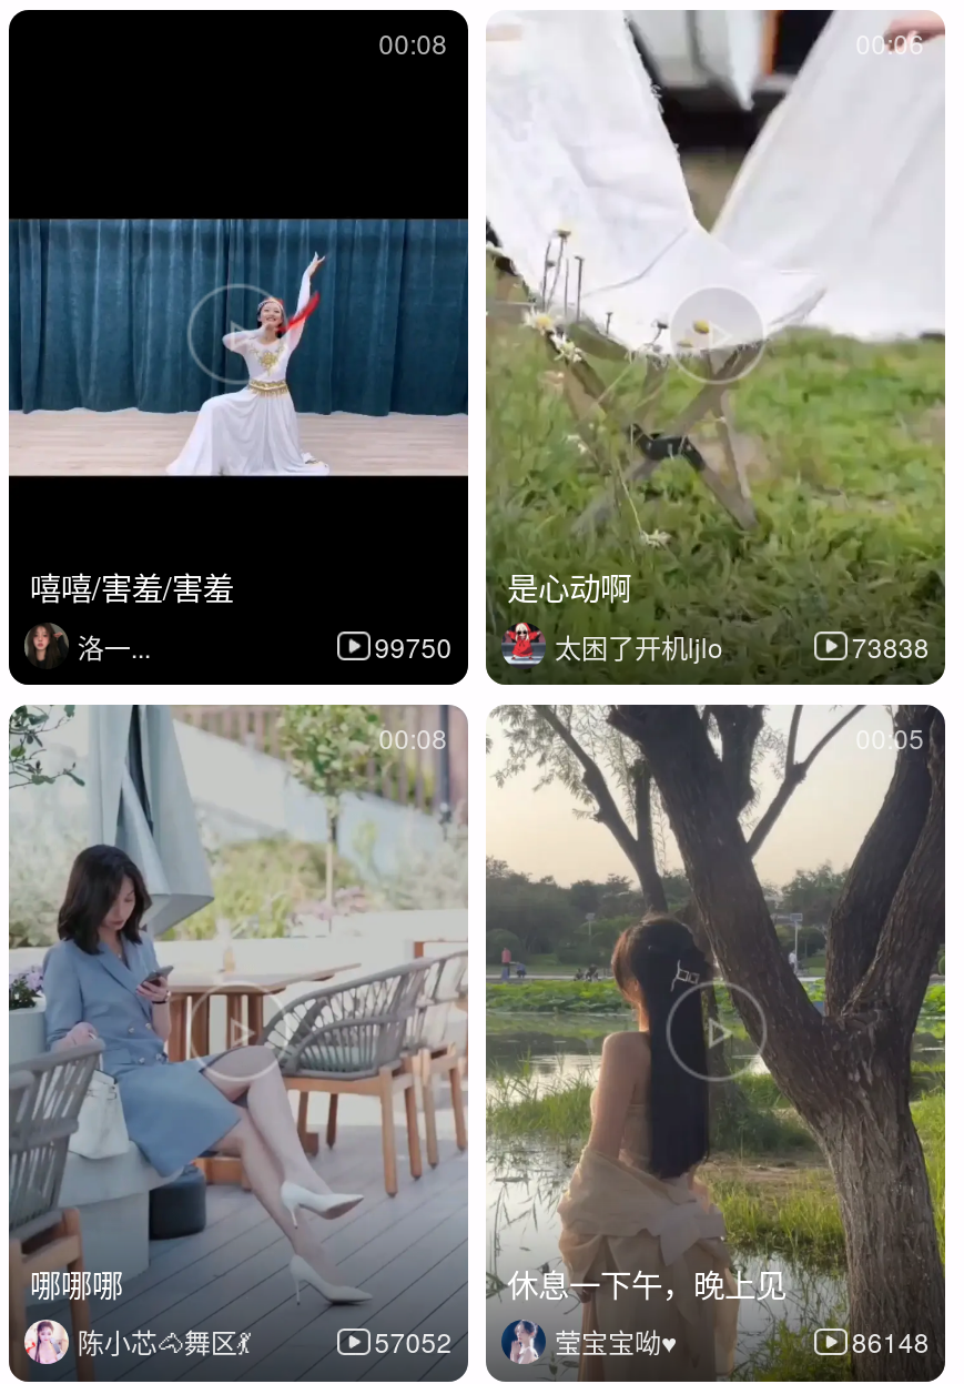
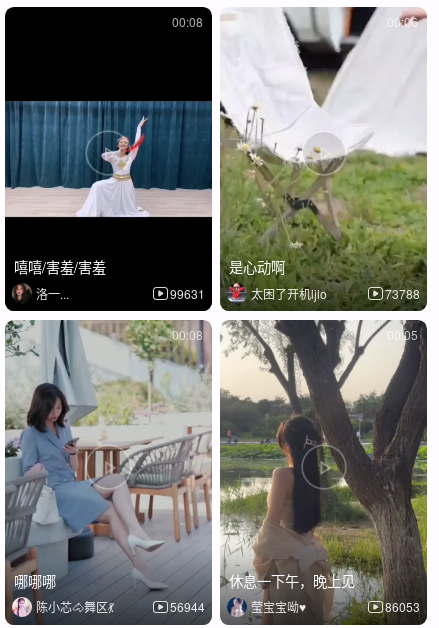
[375,626,452,664] 99750 -> [170,284,205,301] 99631
[852,626,929,664] 73838 -> [385,284,420,301] 73788
[375,1322,452,1360] 57052 -> [170,598,205,615] 56944
[852,1322,929,1360] 86148 -> [385,598,420,615] 86053

